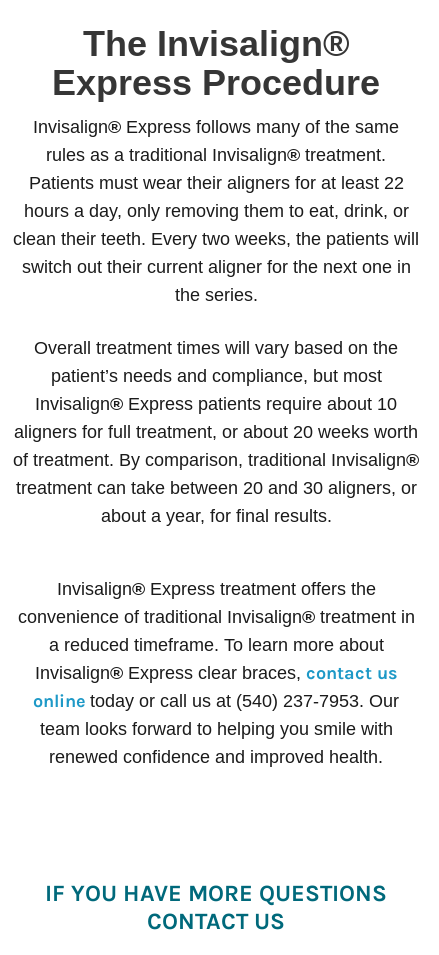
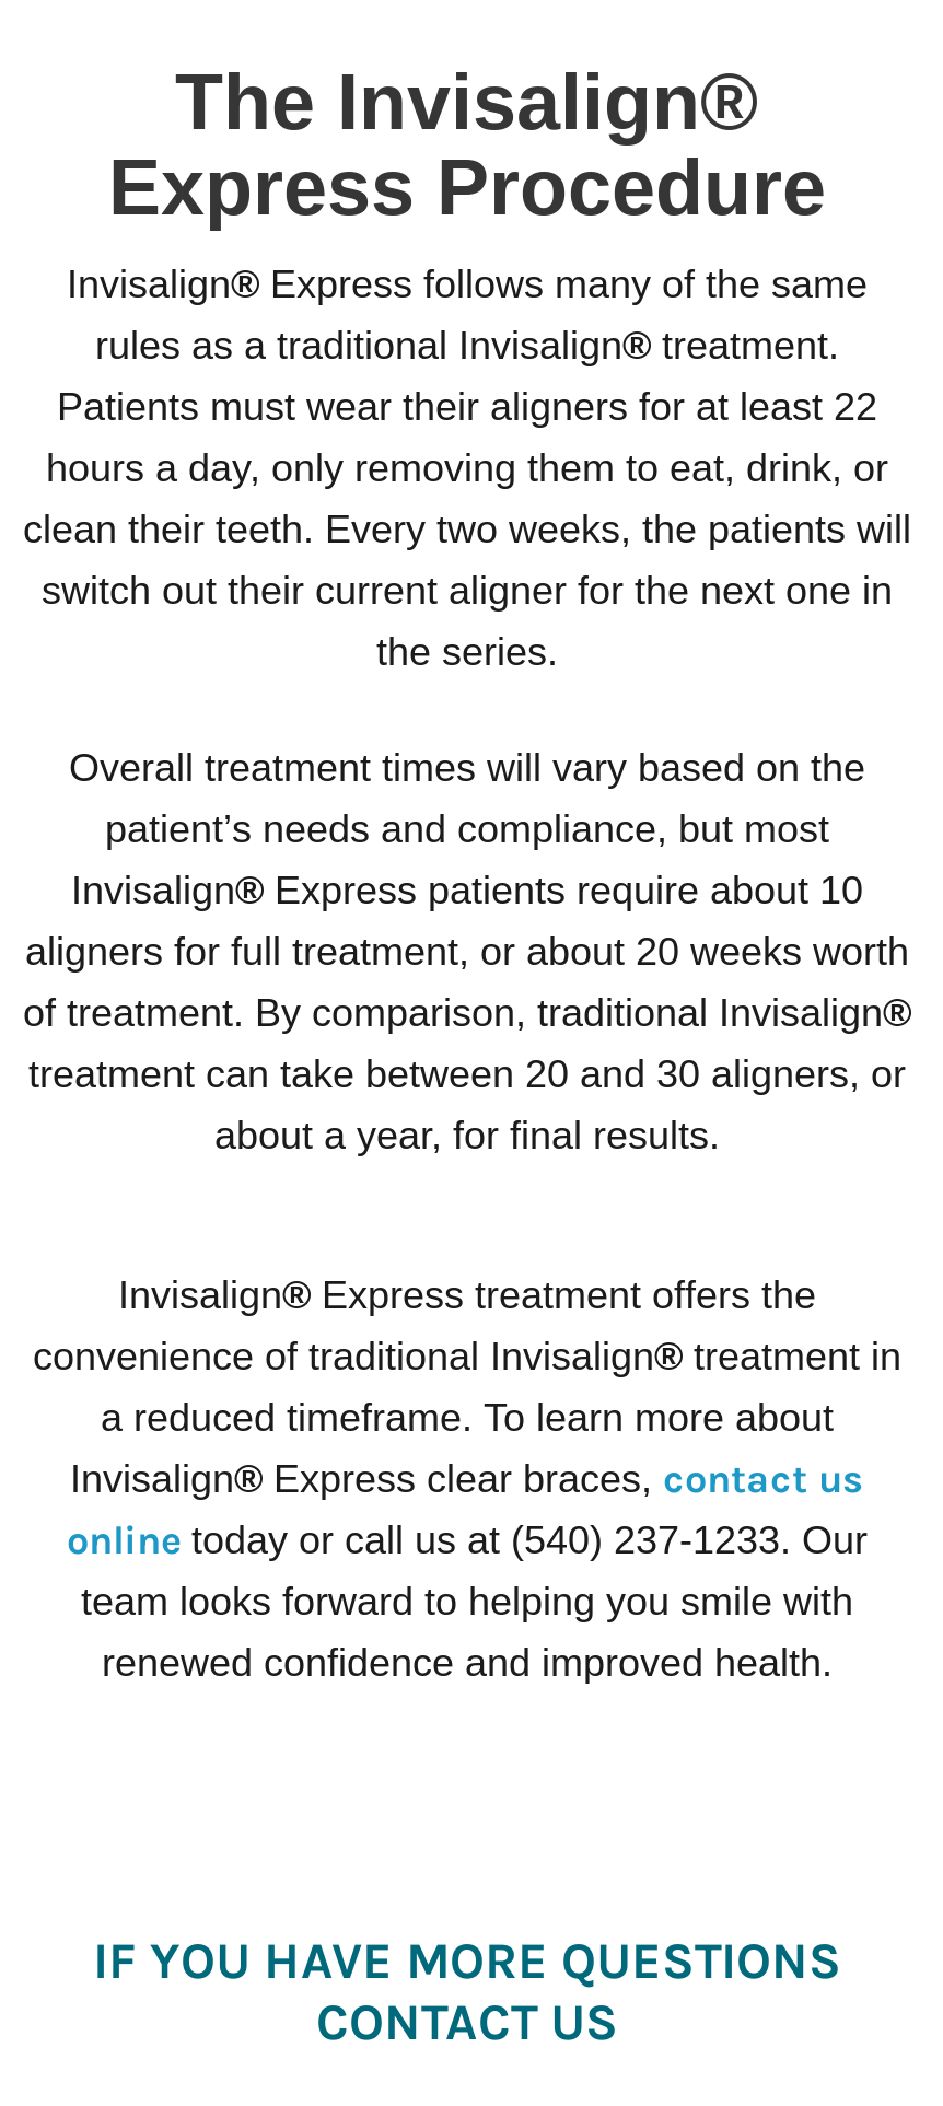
[33,690,399,712] online today or call us at (540) 237-7953. Our -> [67,1517,868,1565] online today or call us at (540) 237-1233. Our

